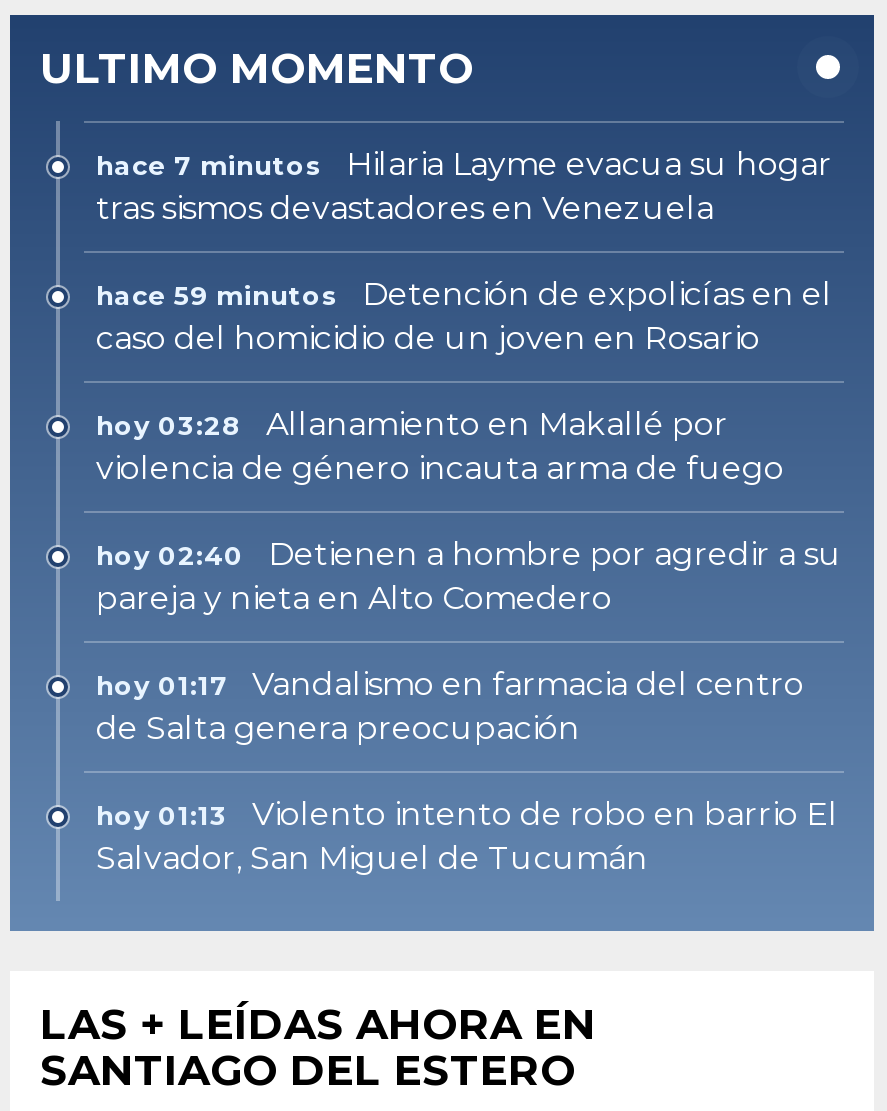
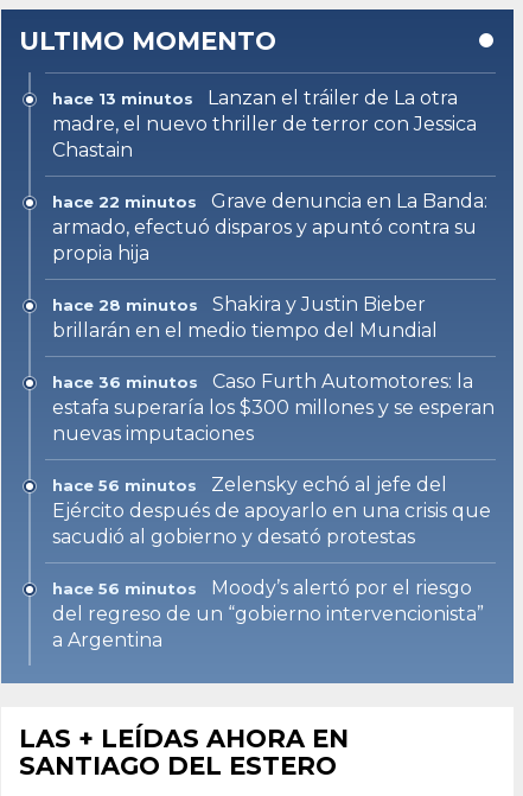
[96,144,832,226] hace 7 minutos | Hilaria Layme evacua su hogar | tras sismos devastadores en Venezuela -> [52,86,477,161] hace 13 minutos | Lanzan el tráiler de La otra | madre, el nuevo thriller de terror con Jessica | Chastain
[96,274,832,356] hace 59 minutos | Detención de expolicías en el | caso del homicidio de un joven en Rosario -> [52,189,487,264] hace 22 minutos | Grave denuncia en La Banda: | armado, efectuó disparos y apuntó contra su | propia hija
[96,404,784,486] hoy 03:28 | Allanamiento en Makallé por | violencia de género incauta arma de fuego -> [52,292,438,341] hace 28 minutos | Shakira y Justin Bieber | brillarán en el medio tiempo del Mundial
[96,534,842,616] hoy 02:40 | Detienen a hombre por agredir a su | pareja y nieta en Alto Comedero -> [52,370,495,444] hace 36 minutos | Caso Furth Automotores: la | estafa superaría los $300 millones y se esperan | nuevas imputaciones
[96,664,804,746] hoy 01:17 | Vandalismo en farmacia del centro | de Salta genera preocupación -> [52,473,491,547] hace 56 minutos | Zelensky echó al jefe del | Ejército después de apoyarlo en una crisis que | sacudió al gobierno y desató protestas
[96,794,838,876] hoy 01:13 | Violento intento de robo en barrio El | Salvador, San Miguel de Tucumán -> [52,576,484,651] hace 56 minutos | Moody’s alertó por el riesgo | del regreso de un “gobierno intervencionista” | a Argentina

